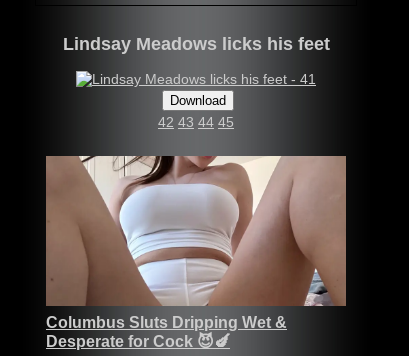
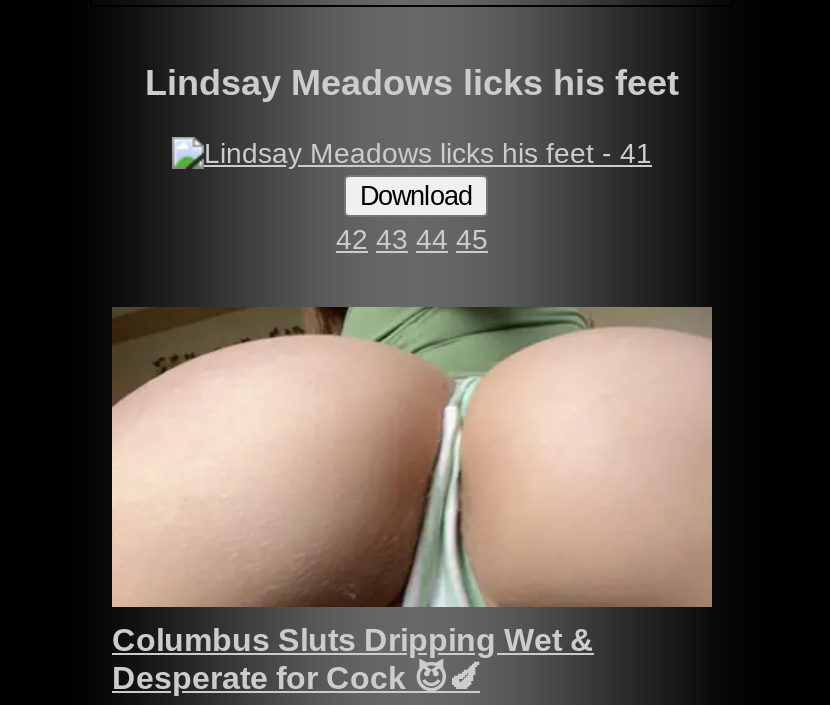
[46,155,346,306] [image] -> [112,305,710,609] [image]

